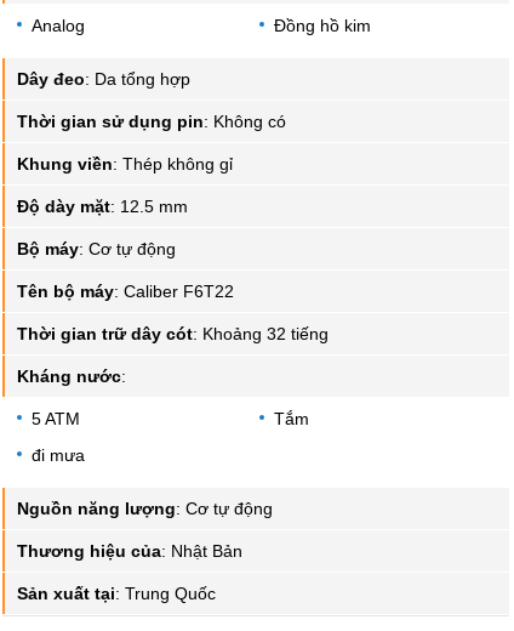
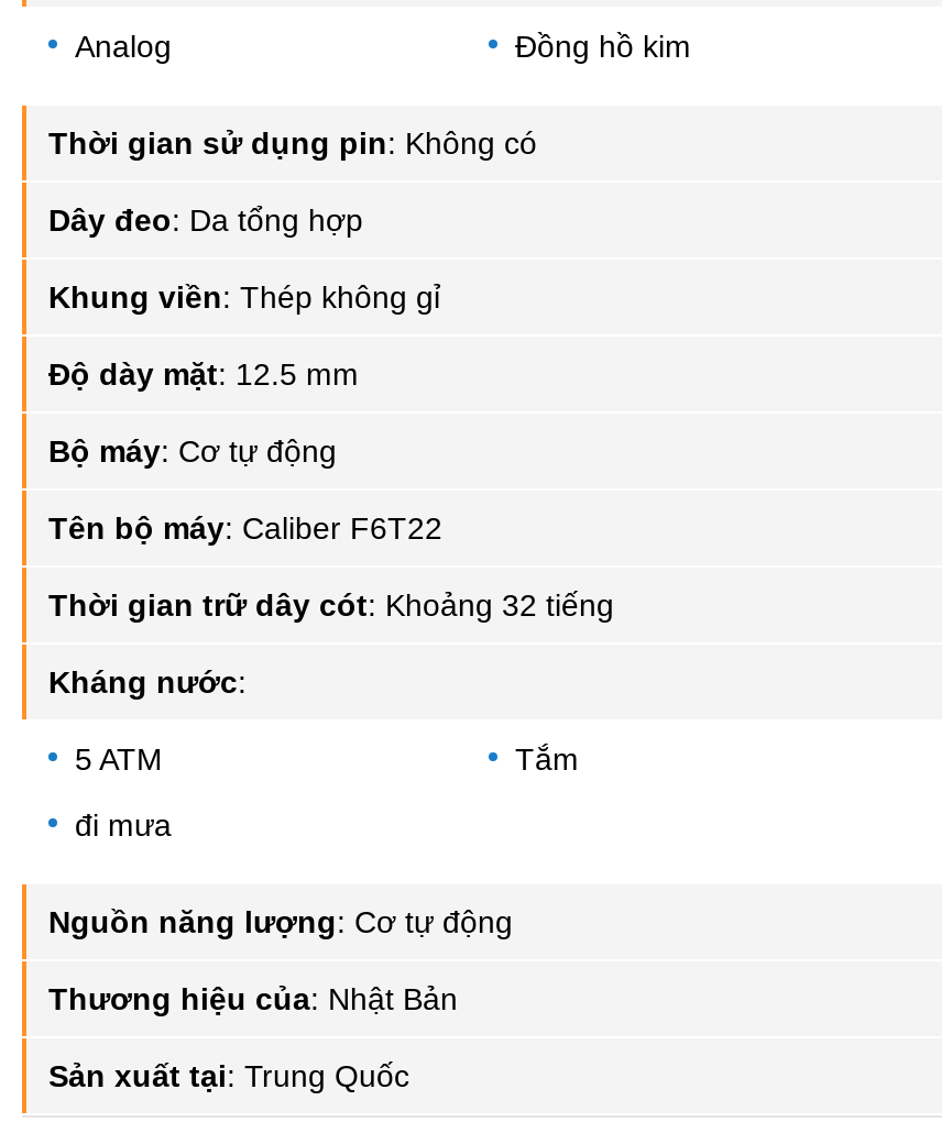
moved [17,70,190,89] -> [48,204,363,239]: Dây đeo: Da tổng hợp
moved [17,112,286,132] -> [48,127,537,162]: Thời gian sử dụng pin: Không có

